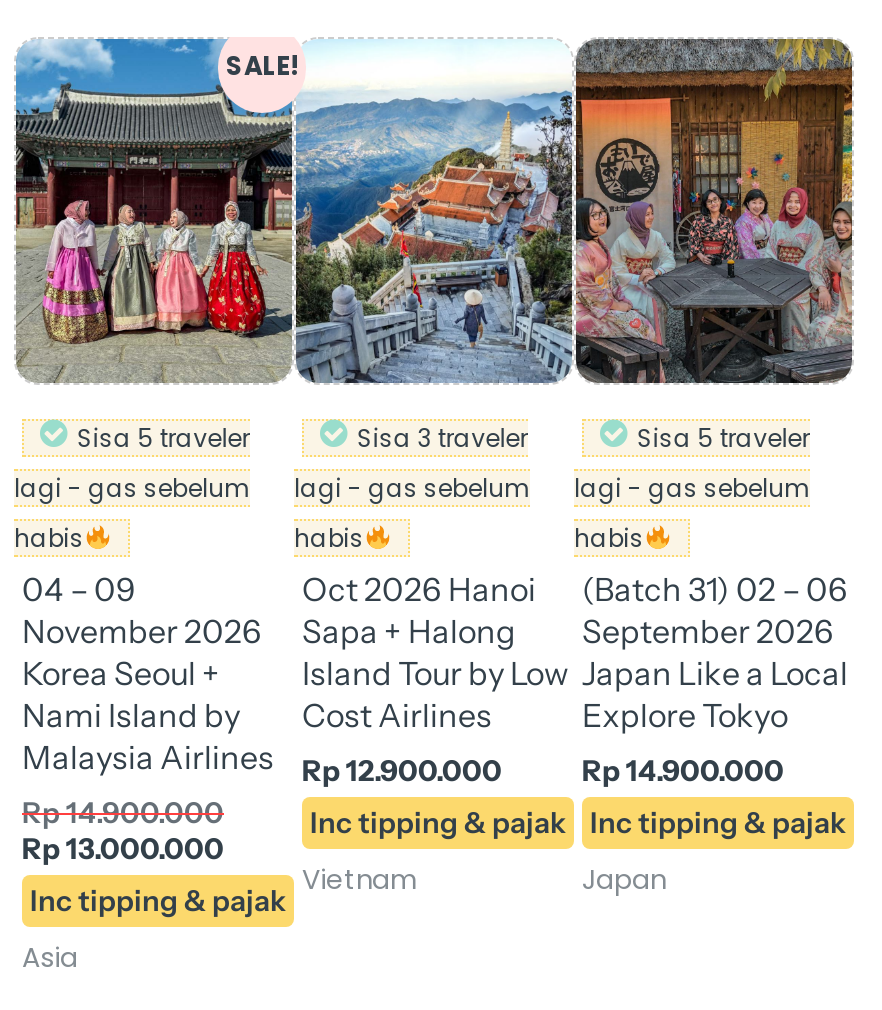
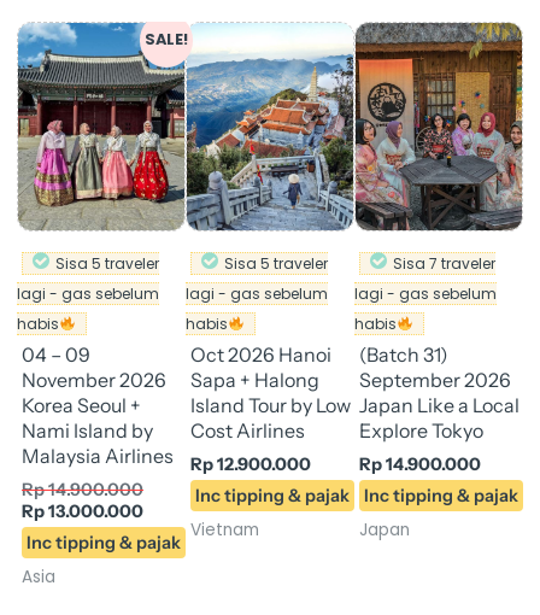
[358,421,528,455] Sisa 3 traveler -> [224,253,328,274] Sisa 5 traveler
[638,421,810,455] Sisa 5 traveler -> [393,253,495,274] Sisa 7 traveler
[302,569,848,609] Oct 2026 Hanoi (Batch 31) 02 – 06 -> [190,343,448,367] Oct 2026 Hanoi (Batch 31)

